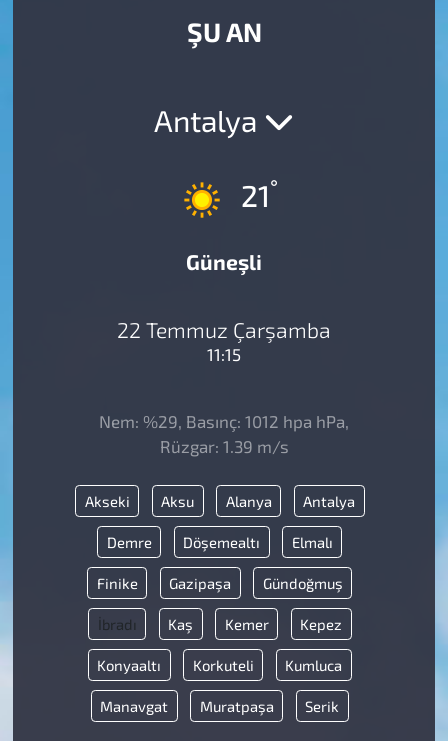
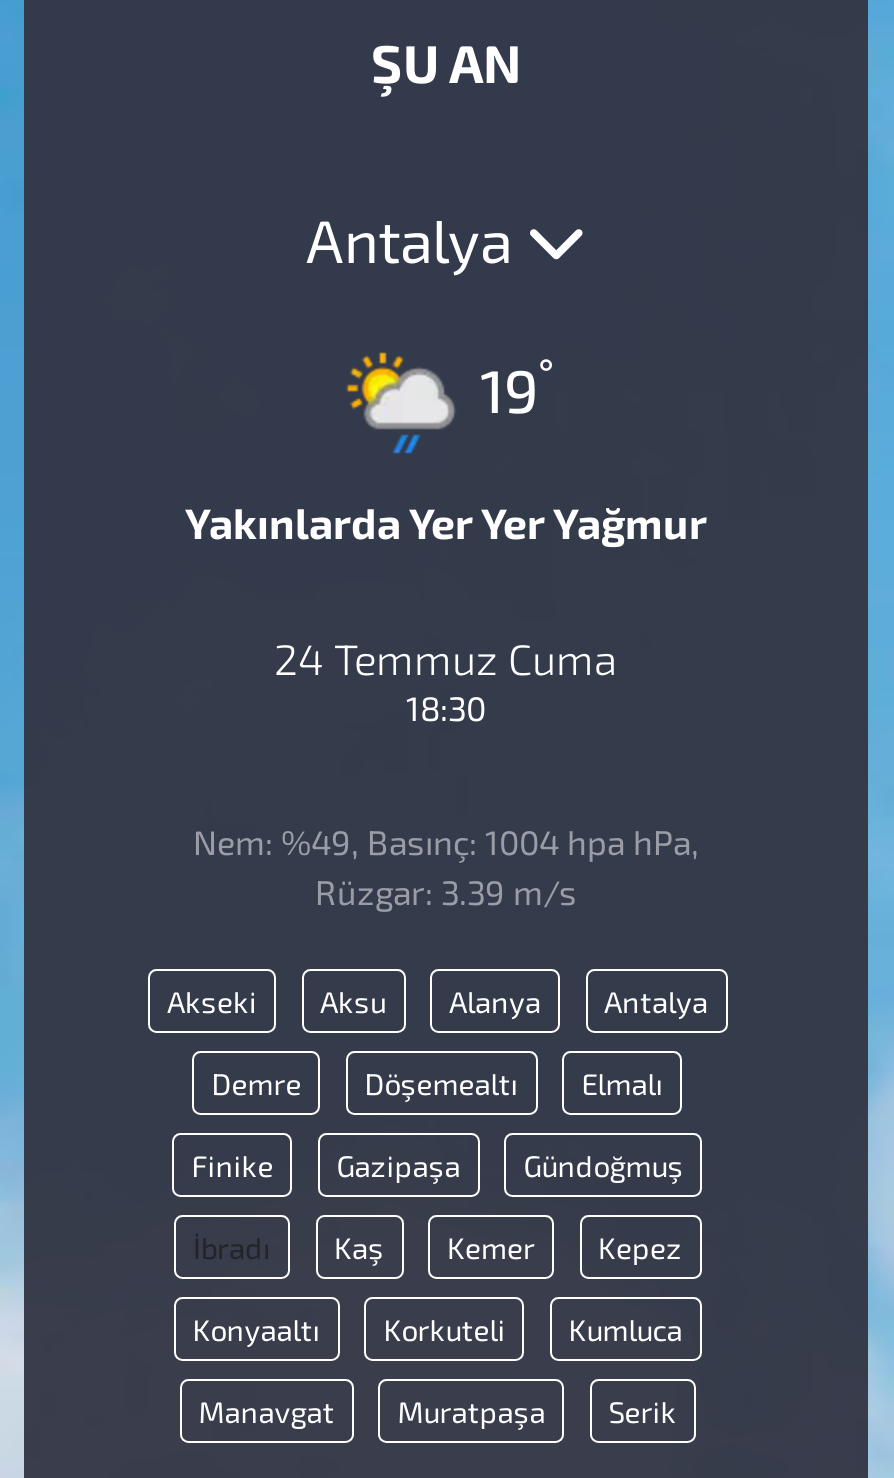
[175,173,278,227] [image] | 21° -> [346,345,554,455] [image] | 19°
[186,249,262,274] Güneşli -> [185,497,707,547] Yakınlarda Yer Yer Yağmur
[117,317,331,364] 22 Temmuz Çarşamba | 11:15 -> [274,632,618,726] 24 Temmuz Cuma | 18:30
[99,411,349,456] Nem: %29, Basınç: 1012 hpa hPa, | Rüzgar: 1.39 m/s -> [193,821,699,911] Nem: %49, Basınç: 1004 hpa hPa, | Rüzgar: 3.39 m/s

